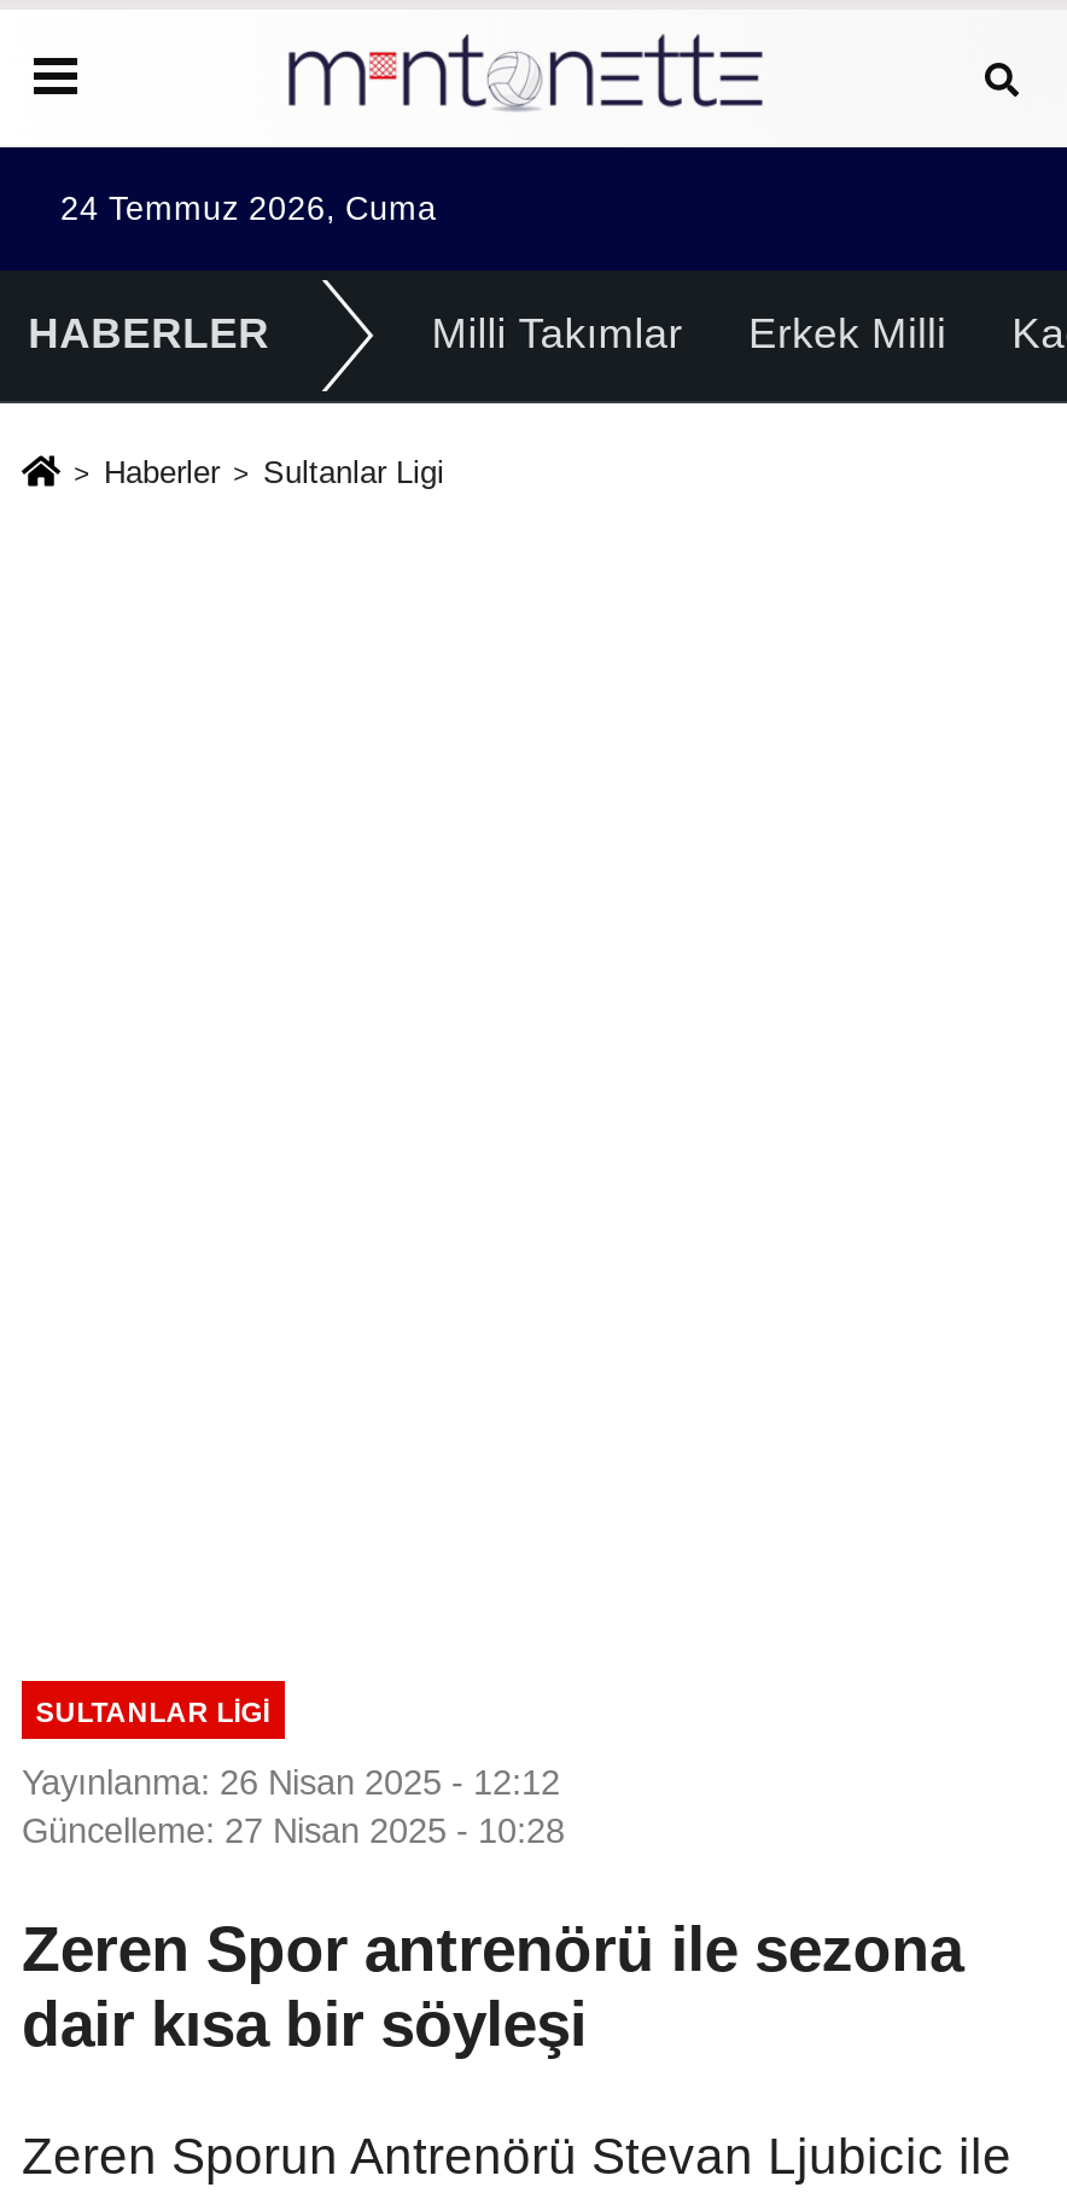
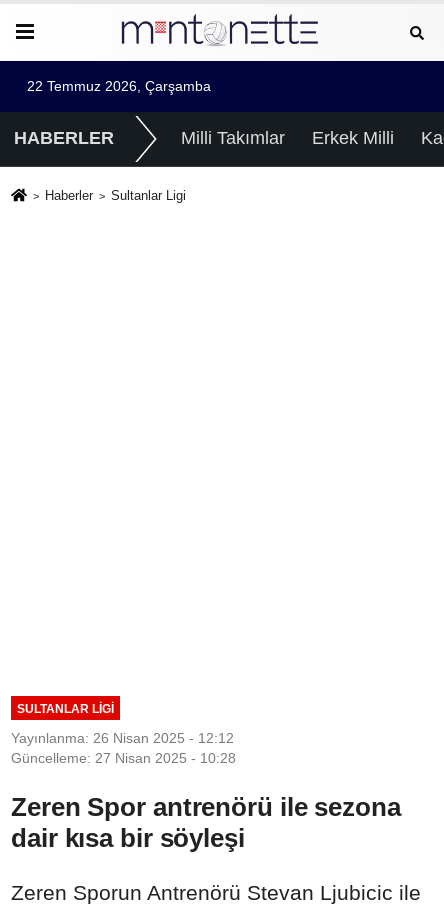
[60,191,437,227] 24 Temmuz 2026, Cuma -> [27,79,211,94] 22 Temmuz 2026, Çarşamba

